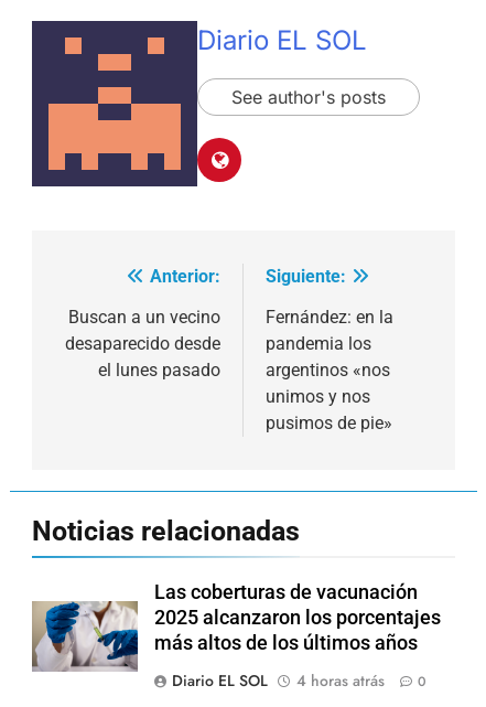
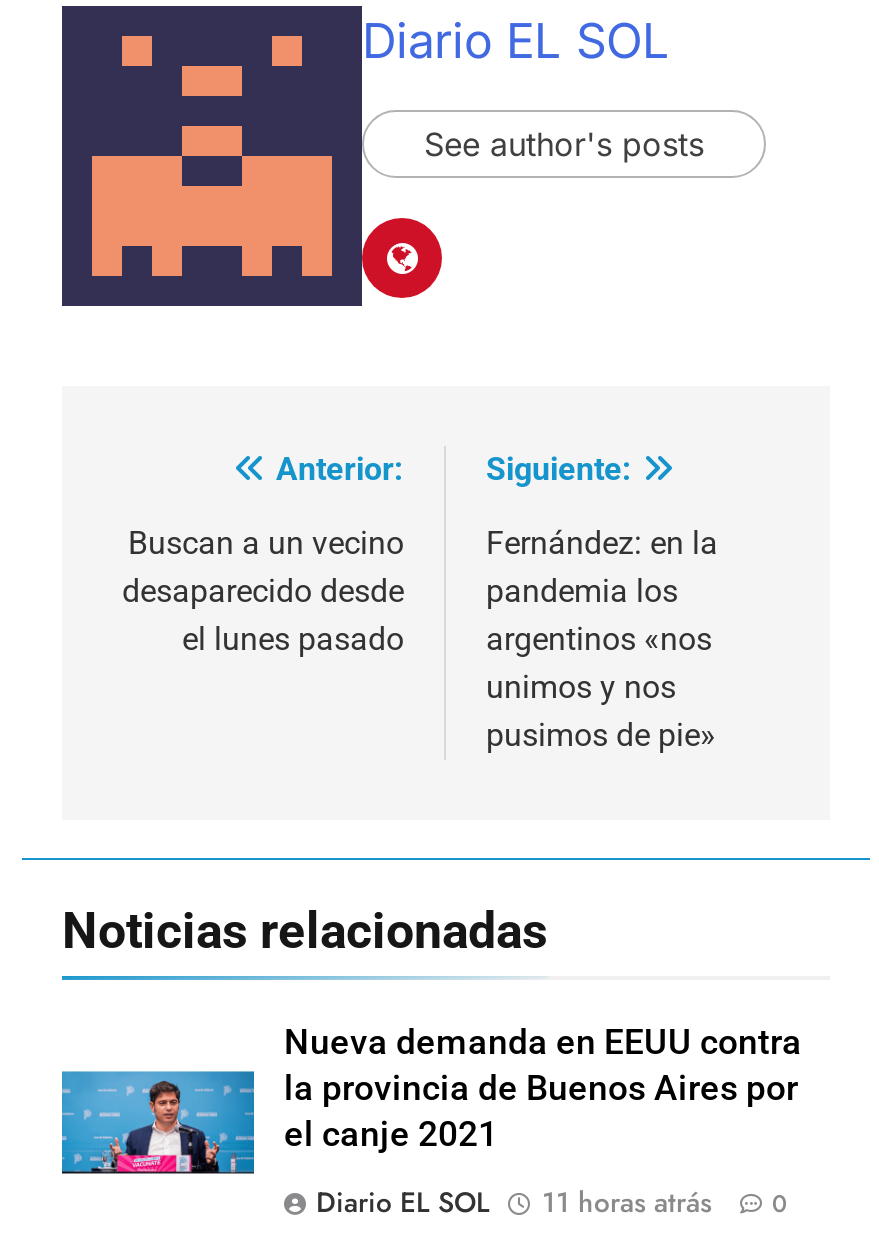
[31,581,441,673] [image] | Las coberturas de vacunación | 2025 alcanzaron los porcentajes | más altos de los últimos años -> [60,1021,802,1186] [image] | Nueva demanda en EEUU contra | la provincia de Buenos Aires por | el canje 2021
[172,669,426,691] Diario EL SOL 4 horas atrás 0 -> [316,1181,788,1221] Diario EL SOL 11 horas atrás 0

